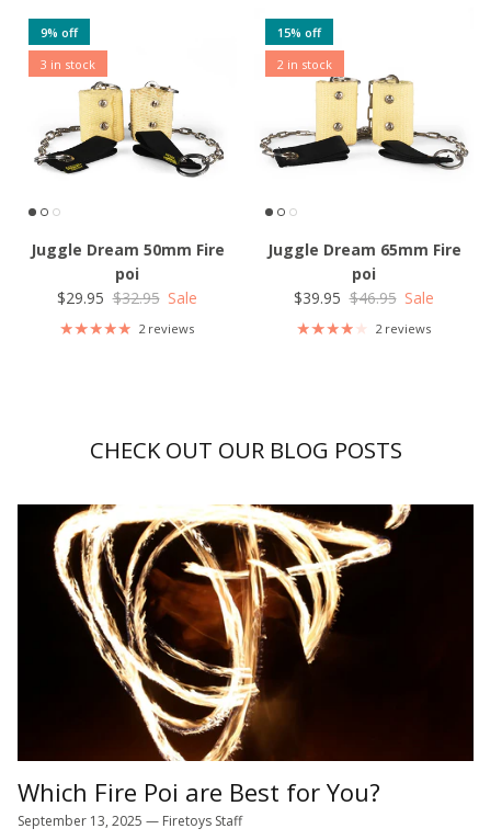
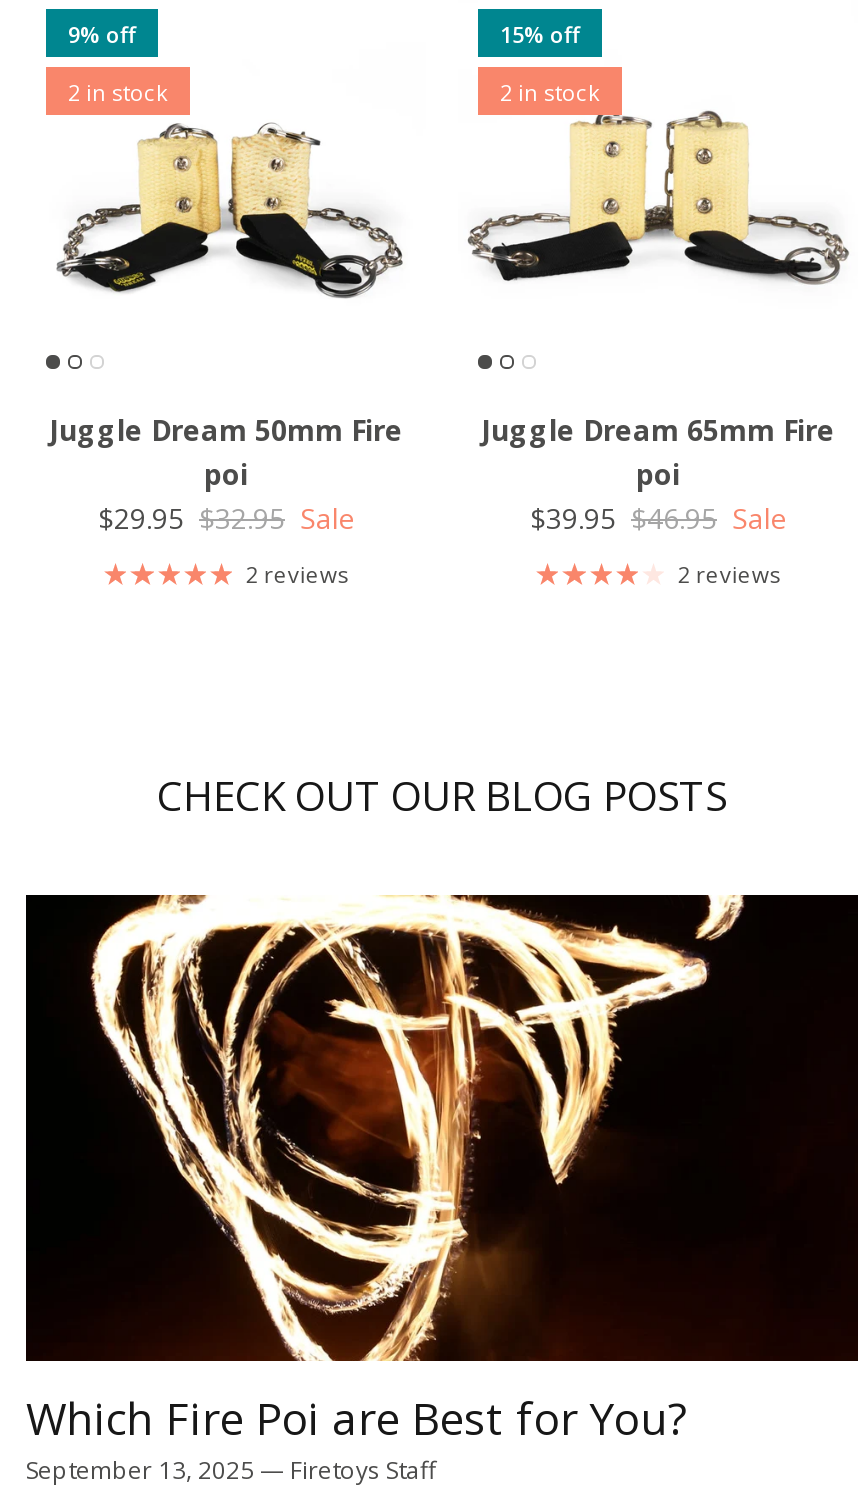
[41,55,95,72] 3 in stock -> [68,76,168,106] 2 in stock

